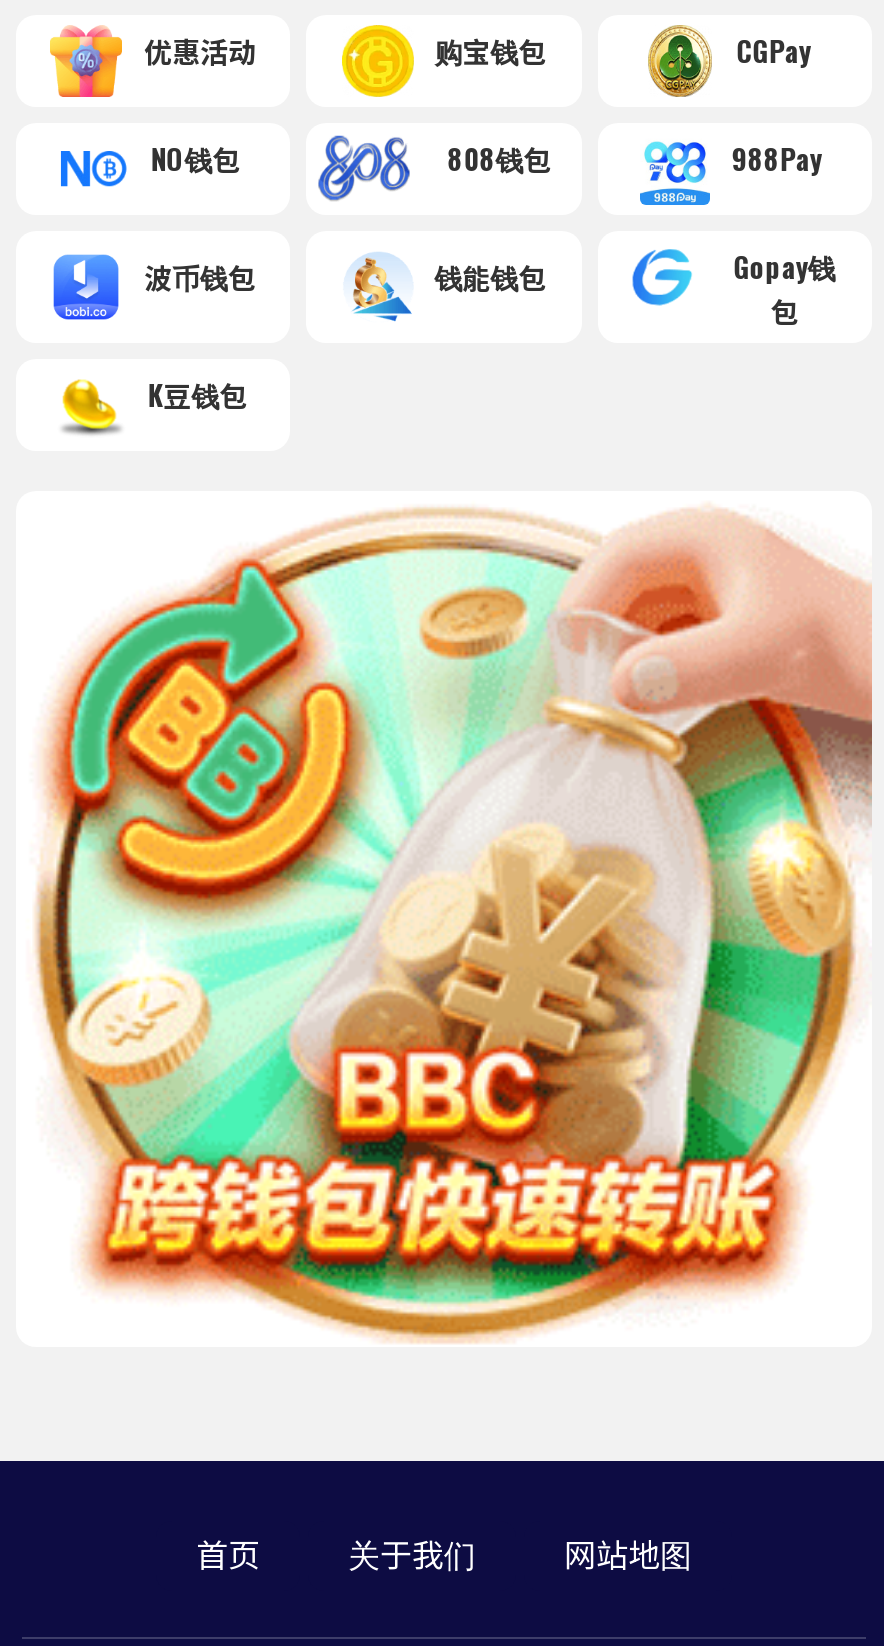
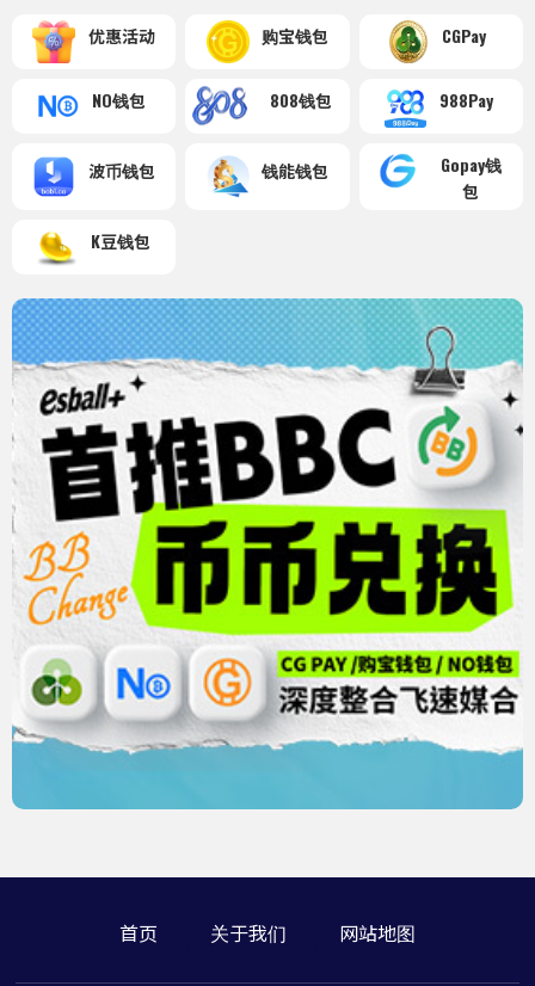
[16,491,874,1347] [image] -> [11,297,524,811] [image]

